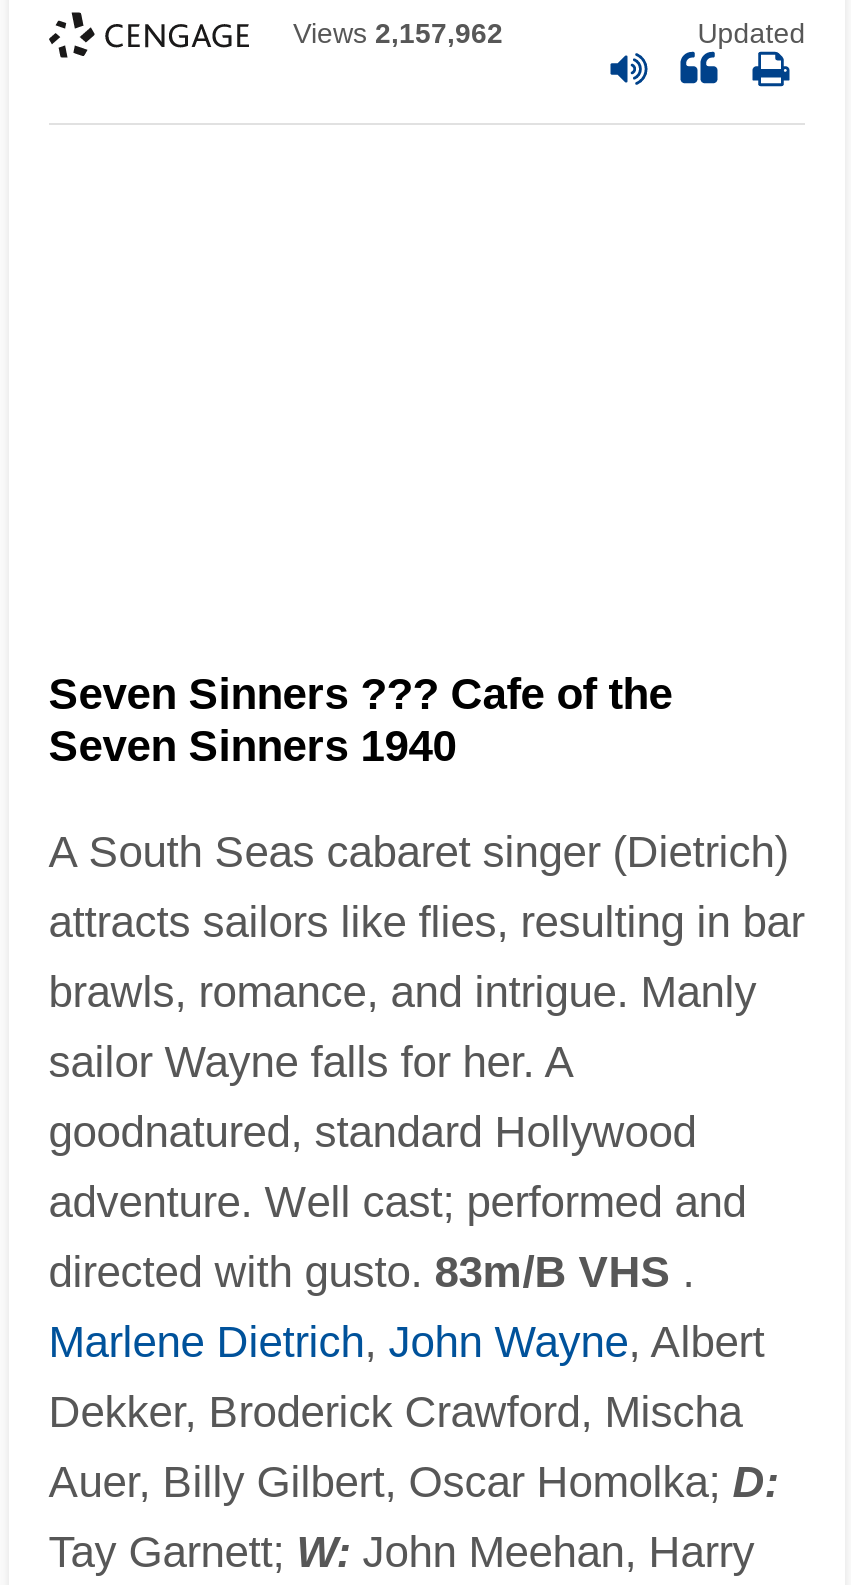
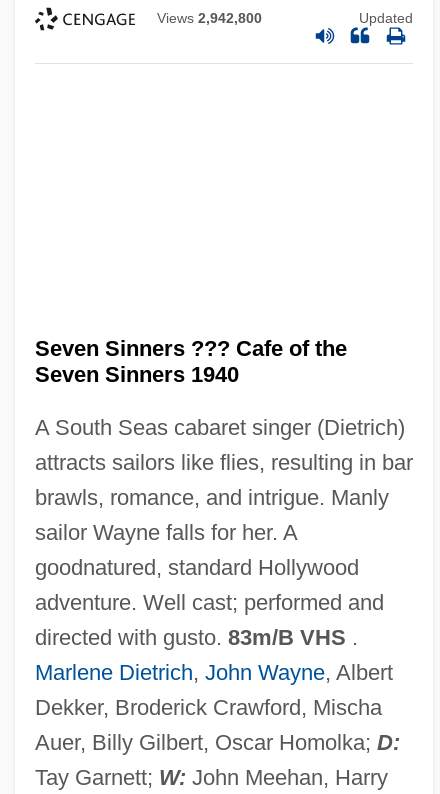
[293,18,503,50] Views 2,157,962 -> [157,10,262,26] Views 2,942,800

